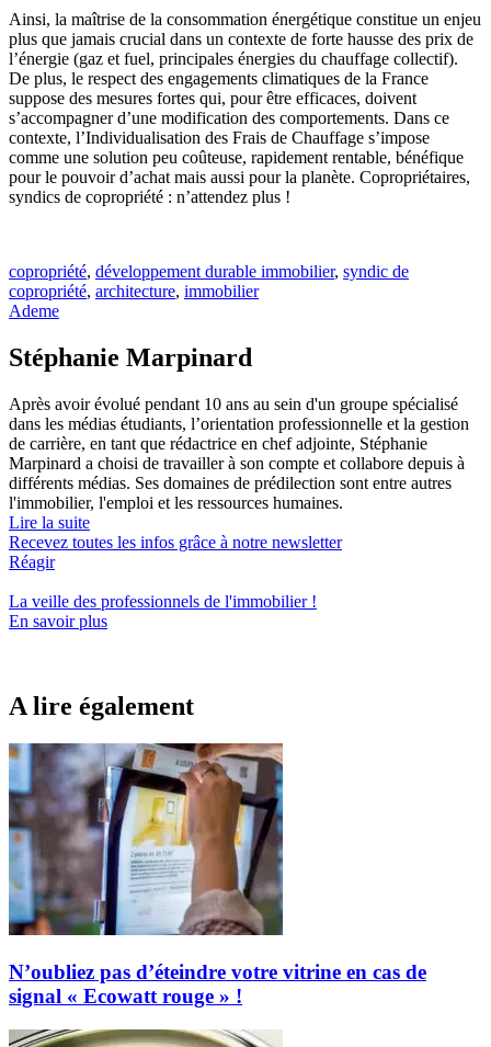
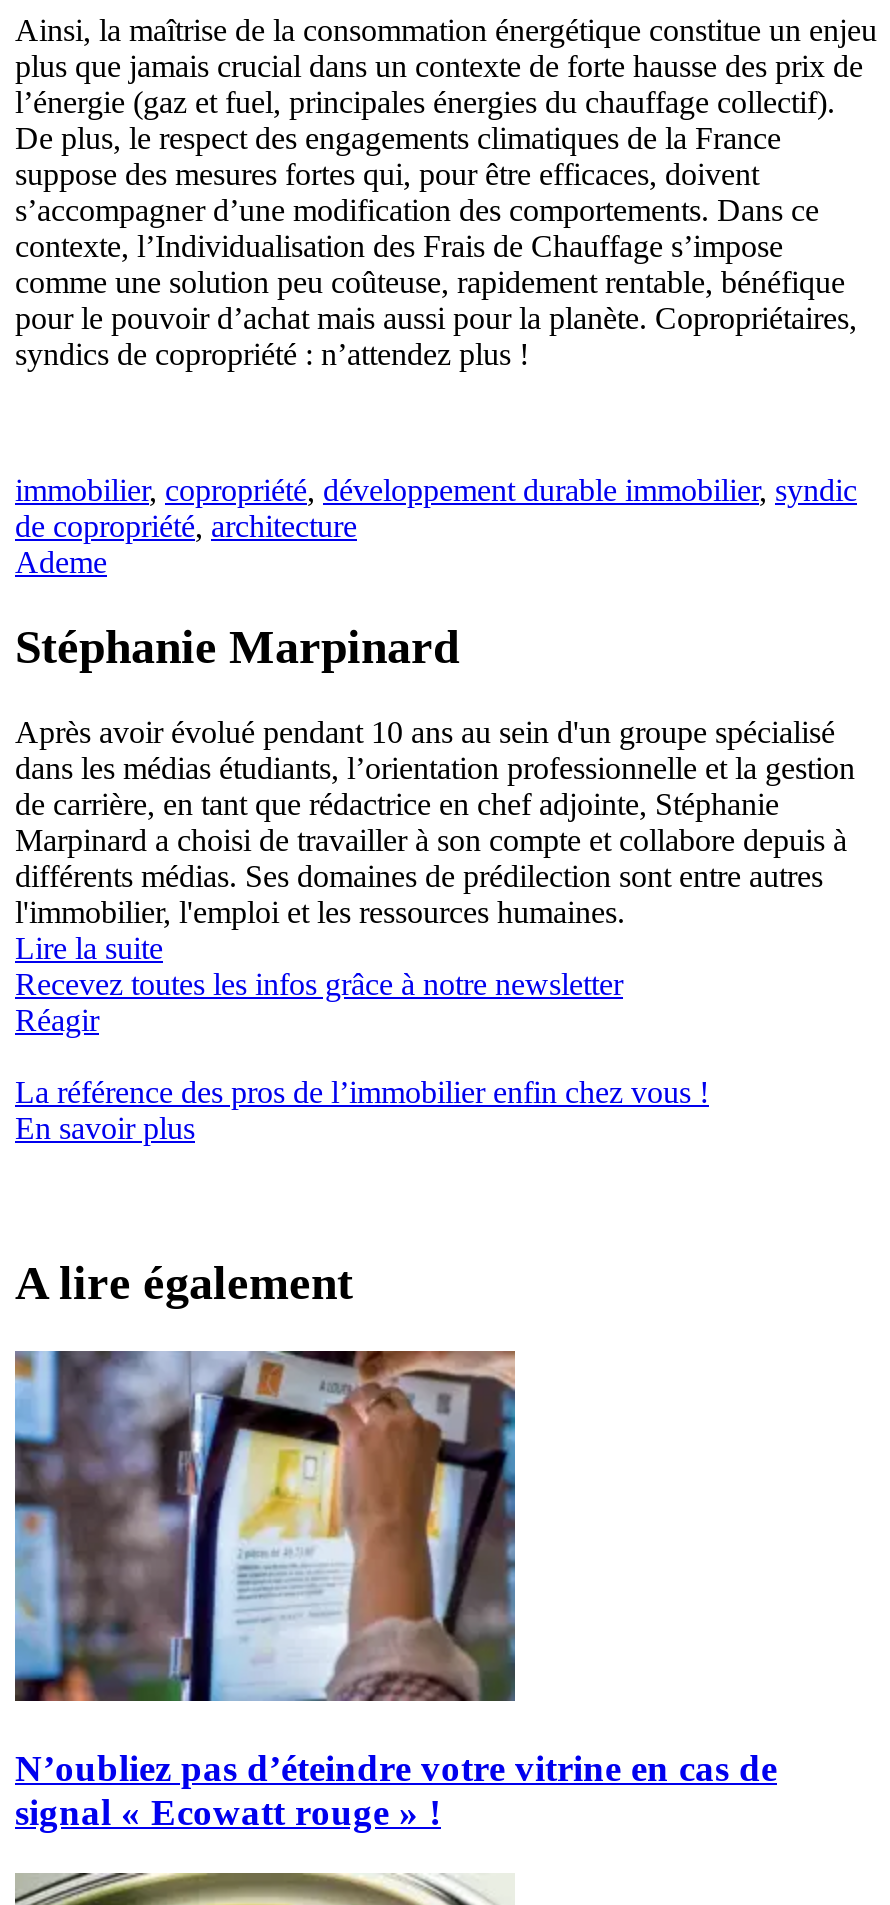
[9,262,409,300] copropriété, développement durable immobilier, syndic de | copropriété, architecture, immobilier -> [15,472,857,542] immobilier, copropriété, développement durable immobilier, syndic | de copropriété, architecture
[9,591,317,610] La veille des professionnels de l'immobilier! -> [15,1074,709,1108] La référence des pros de l’immobilier enfin chez vous !

